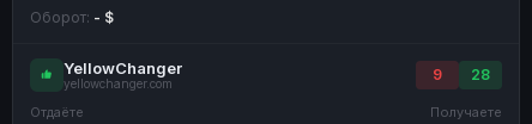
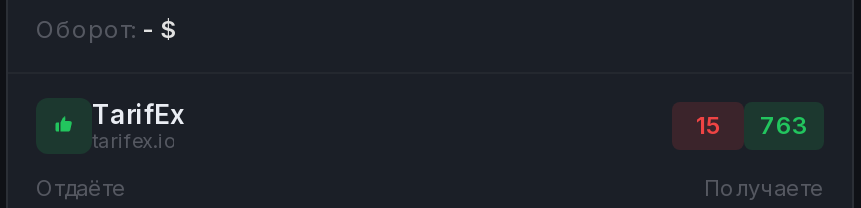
[64,58,182,91] YellowChanger | yellowchanger.com -> [92,98,184,152] TarifEx | tarifex.io
[433,65,490,83] 9 | 28 -> [696,109,808,139] 15 | 763

